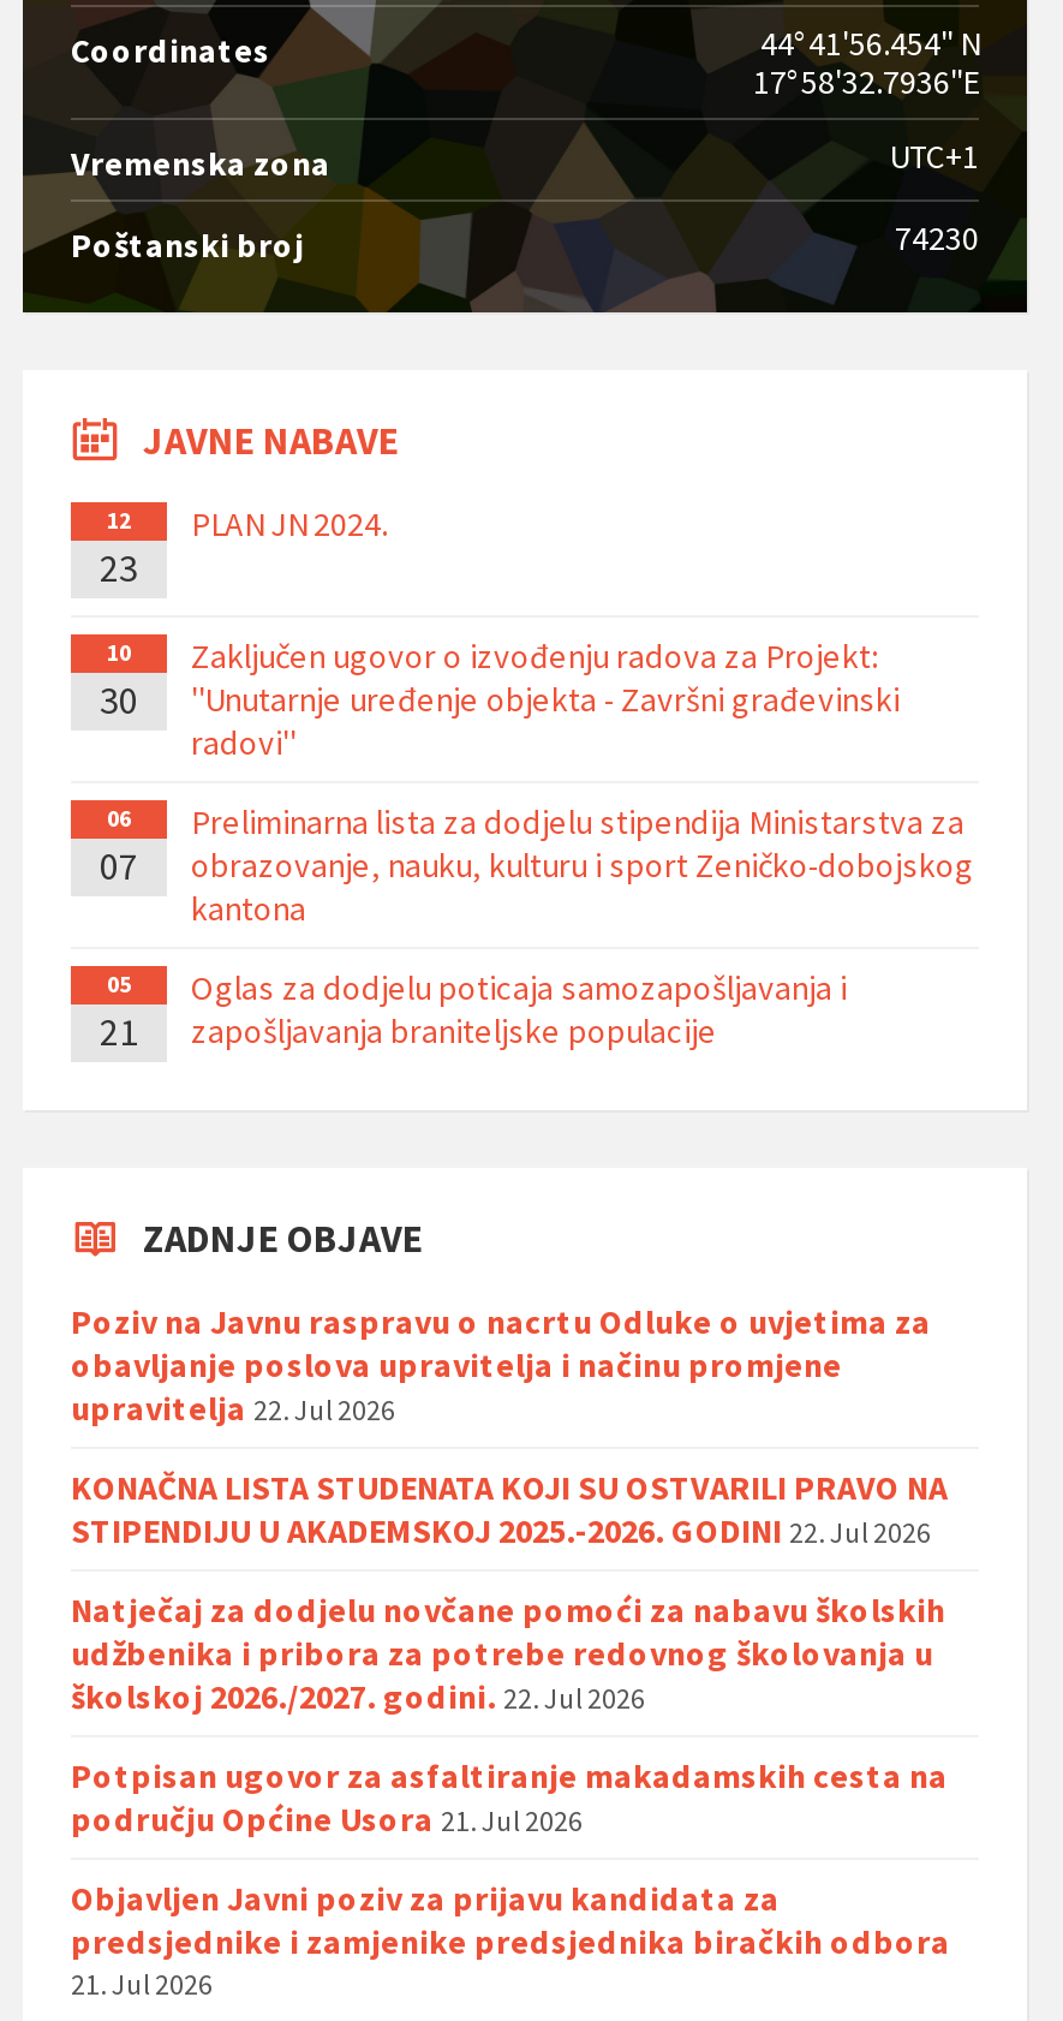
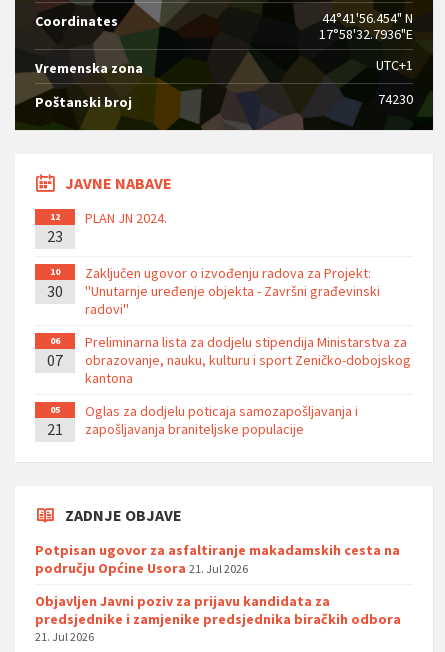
[71,1299,948,1717] Poziv na Javnu raspravu o nacrtu Odluke o uvjetima za | obavljanje poslova upravitelja i načinu promjene | upravitelja 22. Jul 2026 | KONAČNA LISTA STUDENATA KOJI SU OSTVARILI PRAVO NA | STIPENDIJU U AKADEMSKOJ 2025.-2026. GODINI 22. Jul 2026 | Natječaj za dodjelu novčane pomoći za nabavu školskih | udžbenika i pribora za potrebe redovnog školovanja u | školskoj 2026./2027. godini. 22. Jul 2026 -> none

